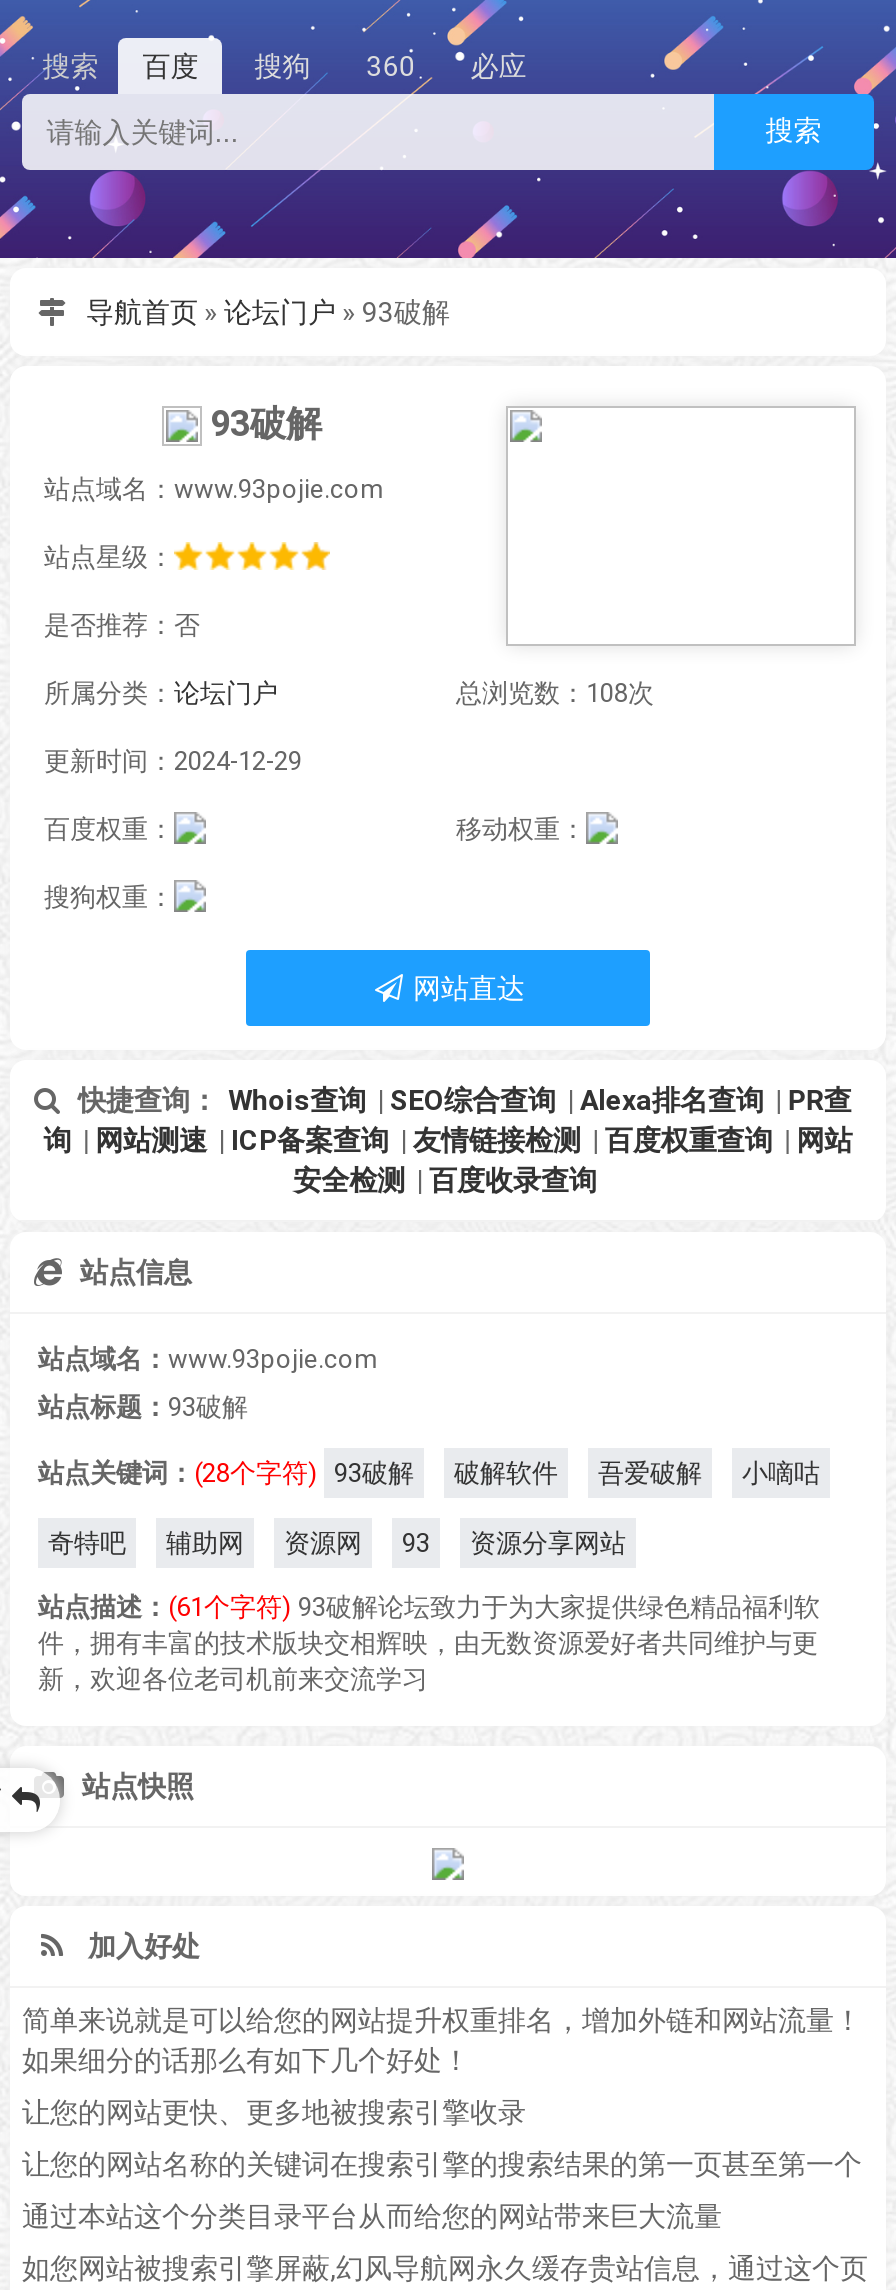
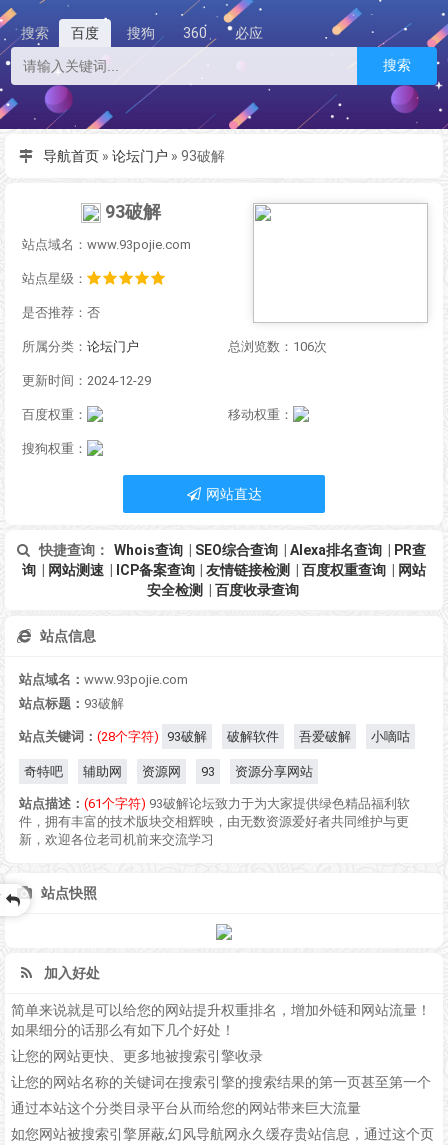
[456,678,654,708] 总浏览数：108次 -> [228,339,327,354] 总浏览数：106次

